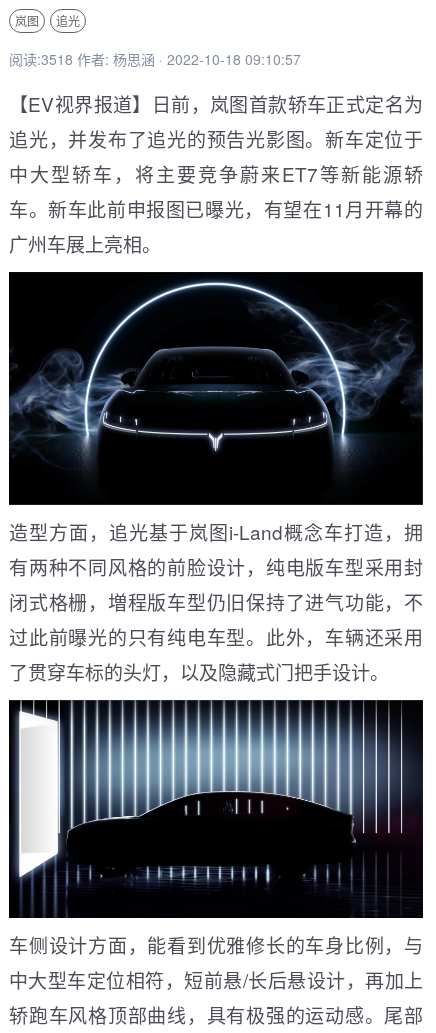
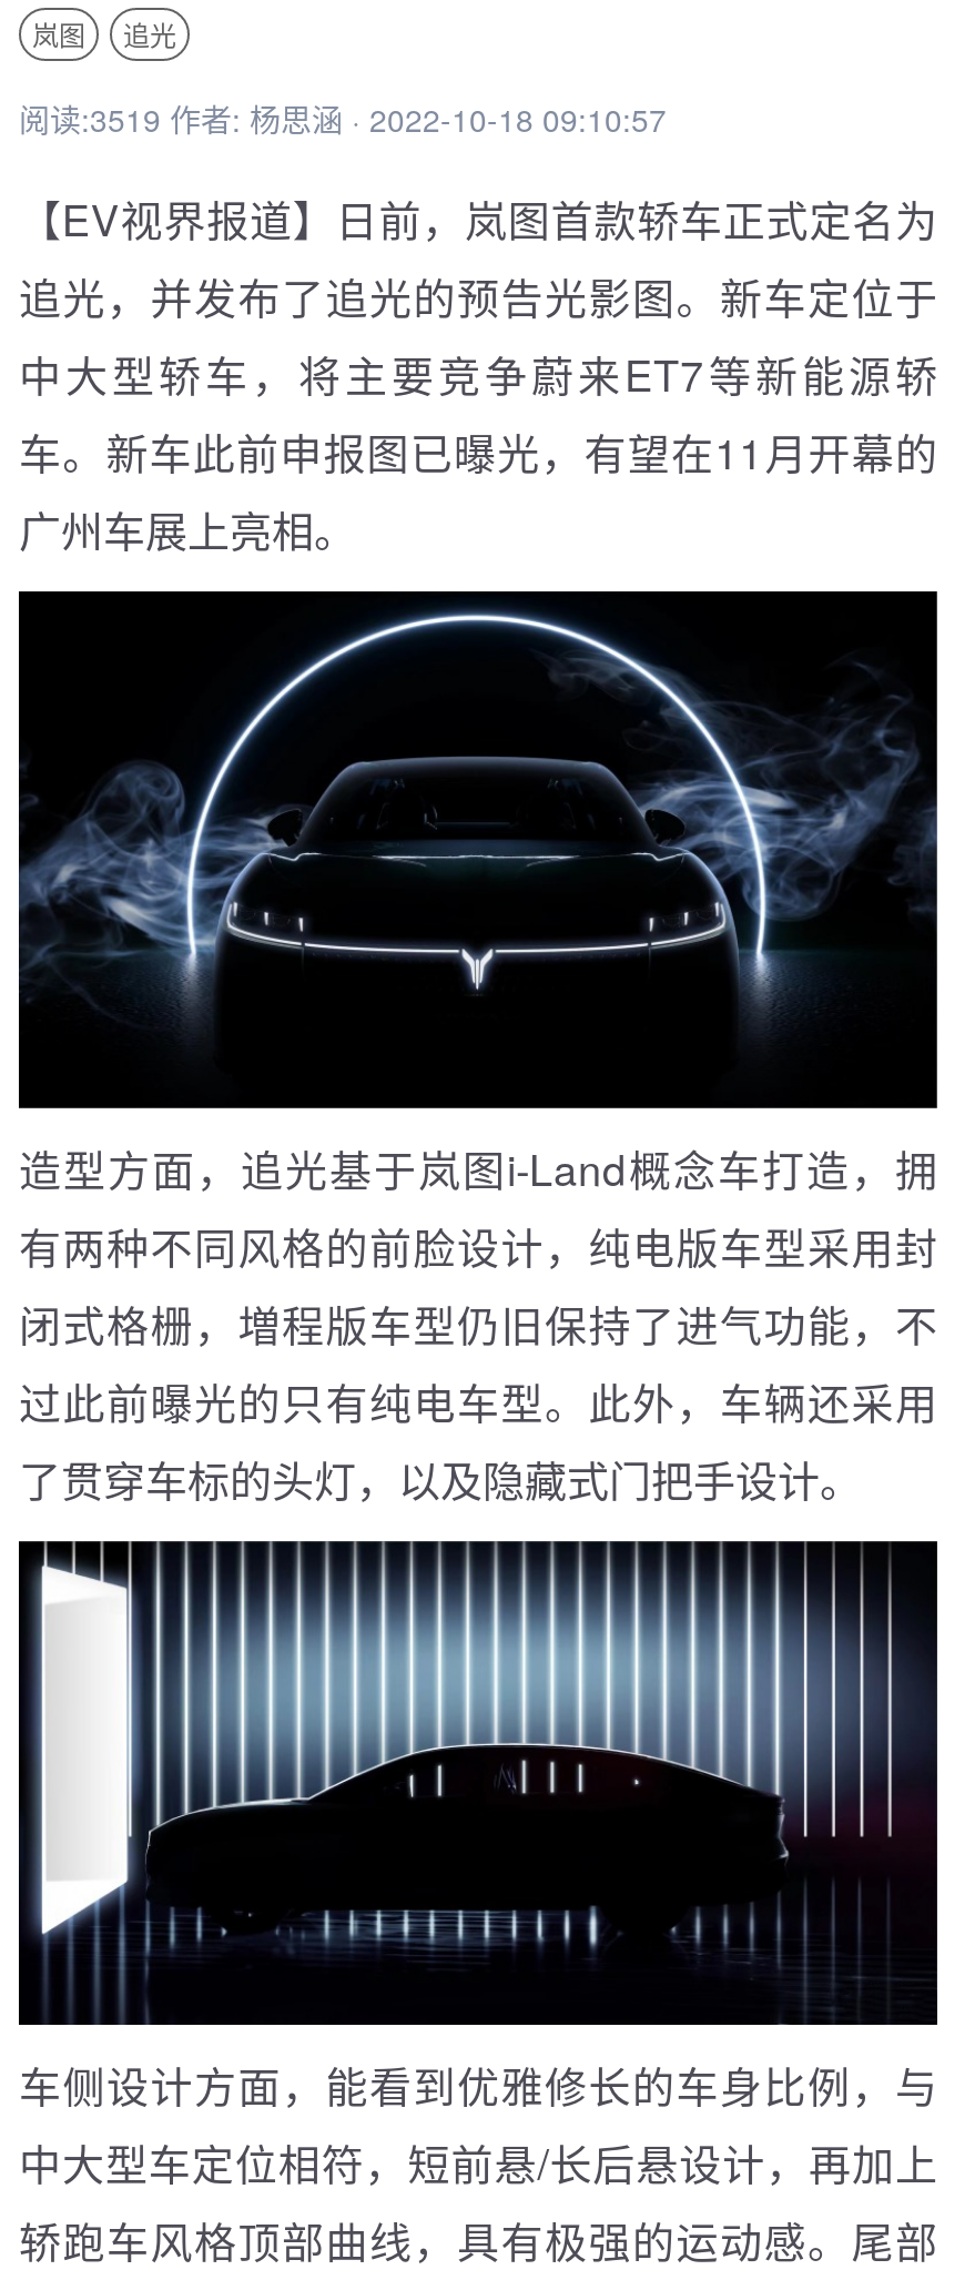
[9,49,301,69] 阅读:3518 作者: 杨思涵 · 2022-10-18 09:10:57 -> [19,97,667,141] 阅读:3519 作者: 杨思涵 · 2022-10-18 09:10:57

